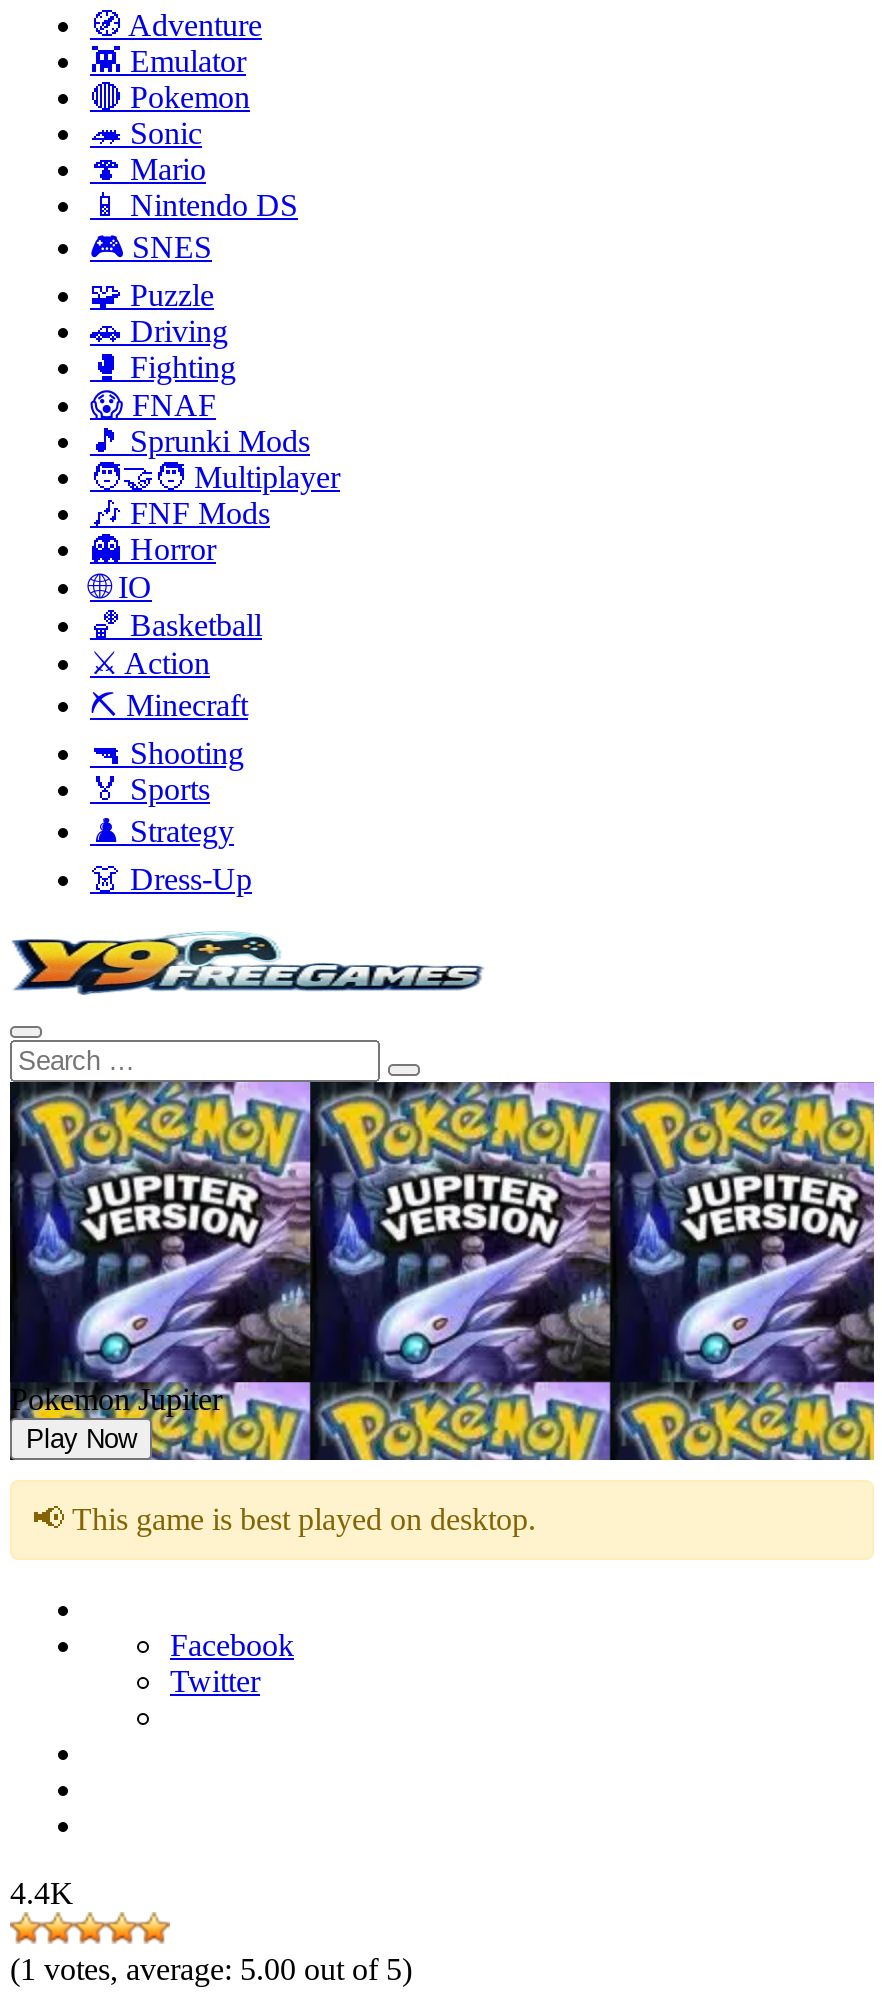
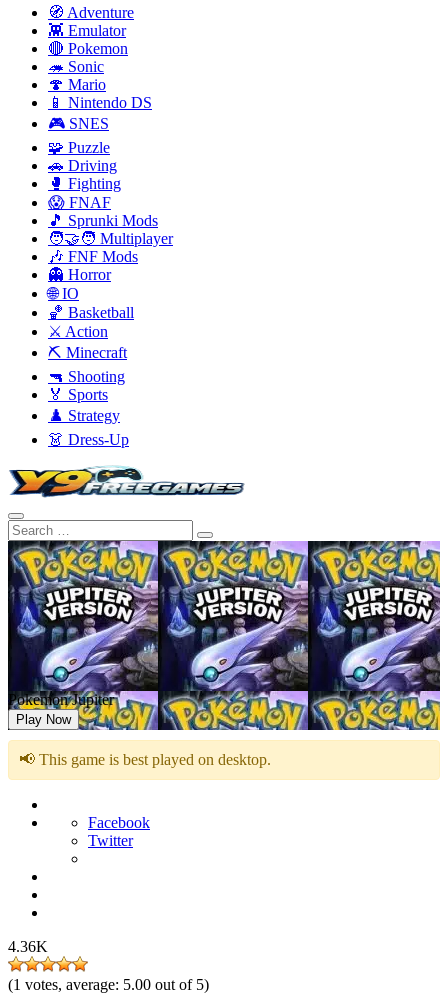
[10,1876,74,1910] 4.4K -> [8,938,48,955] 4.36K

